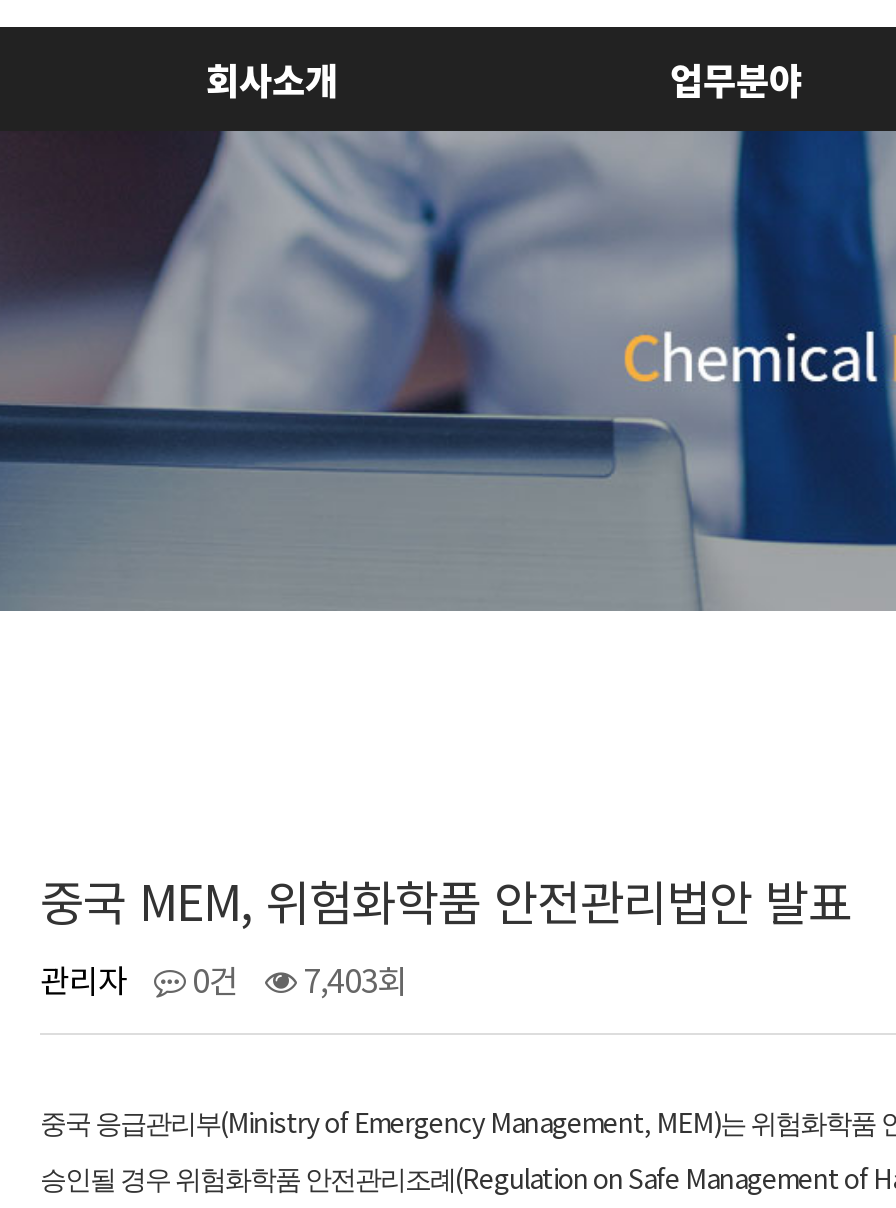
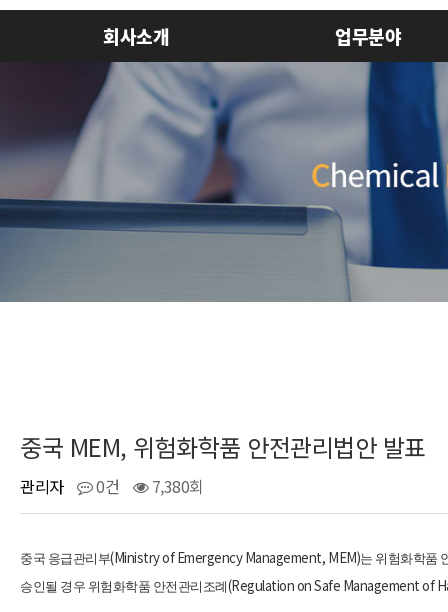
[40,955,407,1003] 관리자 0건 7,403회 -> [20,474,203,498] 관리자 0건 7,380회

